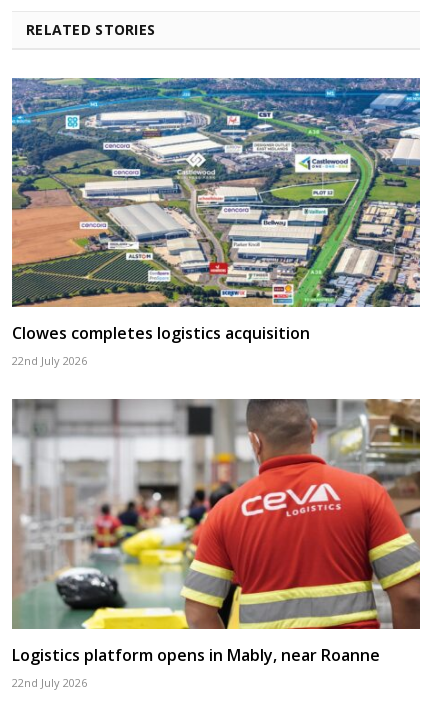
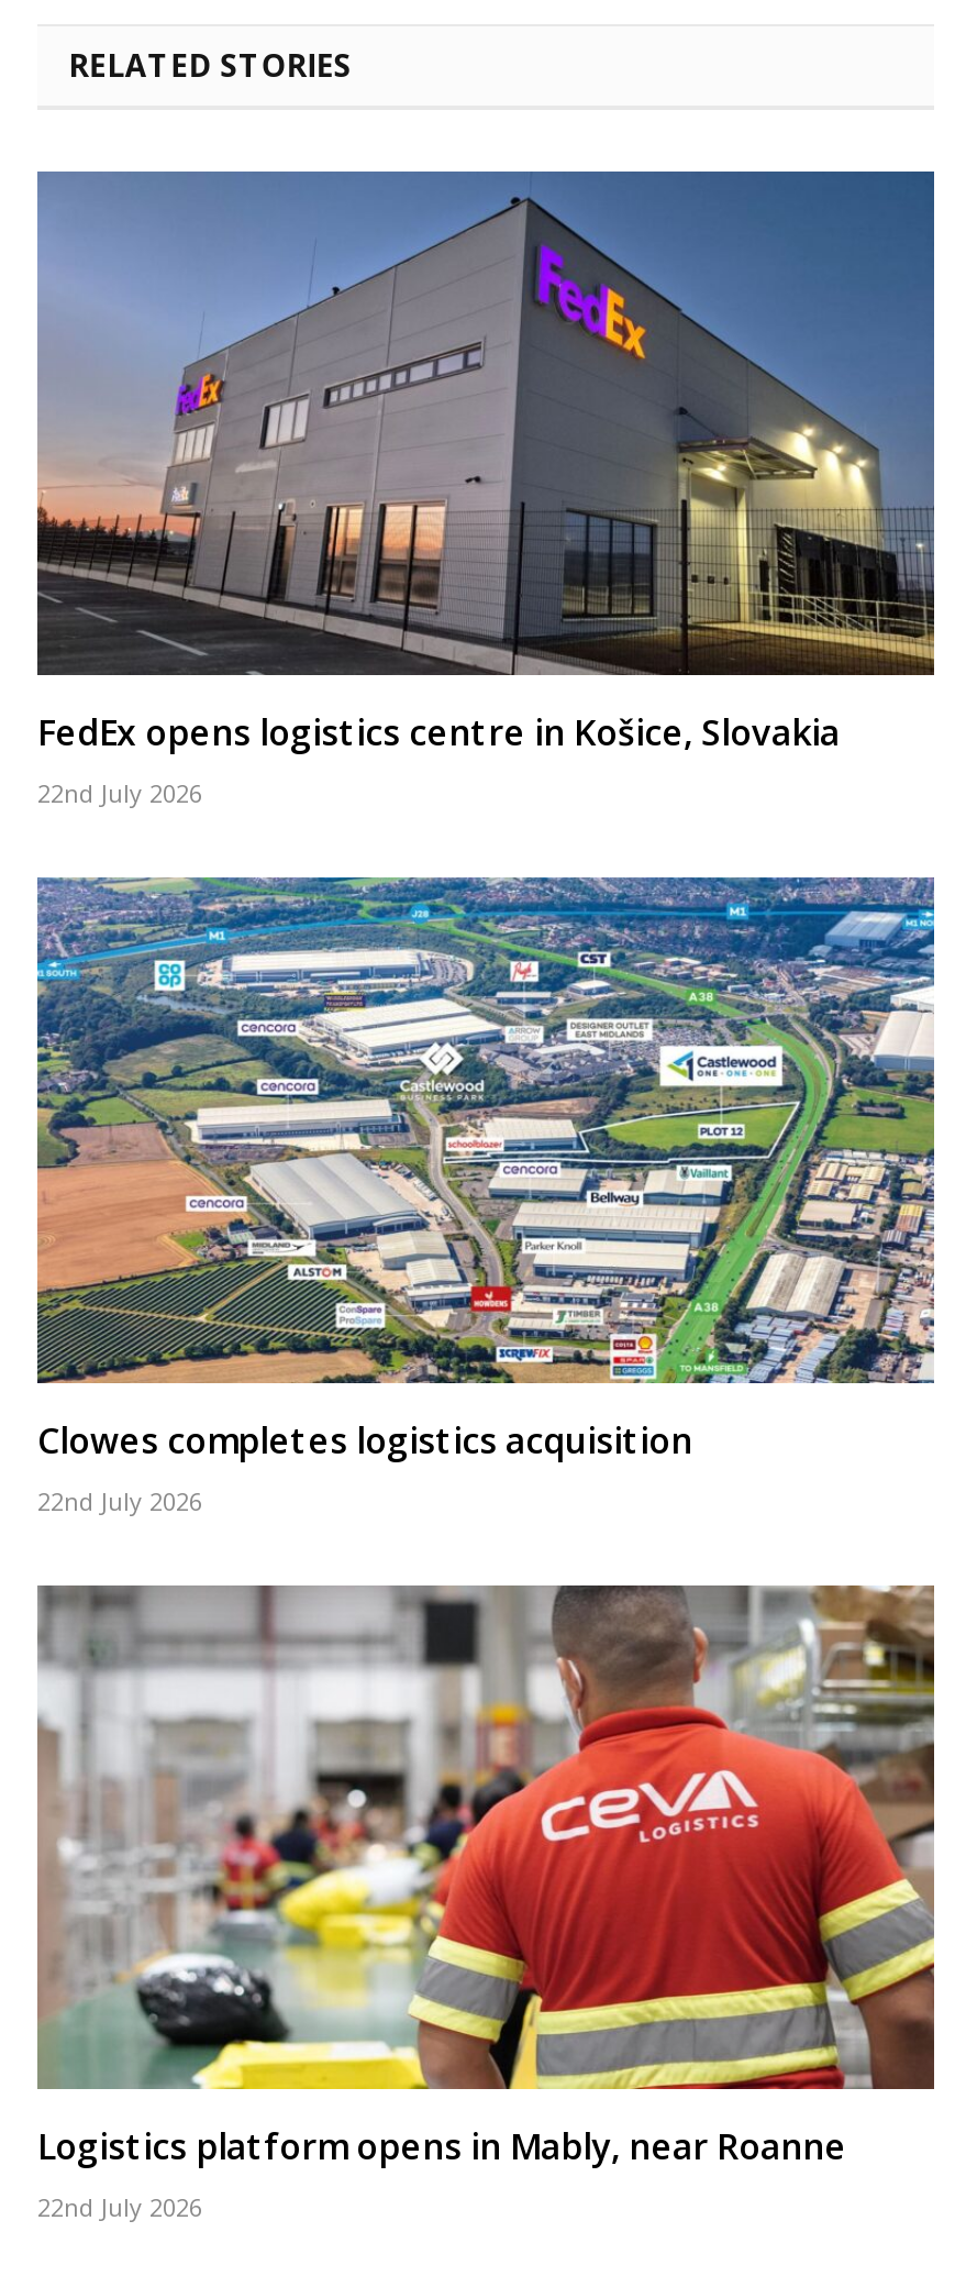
none -> [35,169,936,809] [image] | FedEx opens logistics centre in Košice, Slovakia | 22nd July 2026

